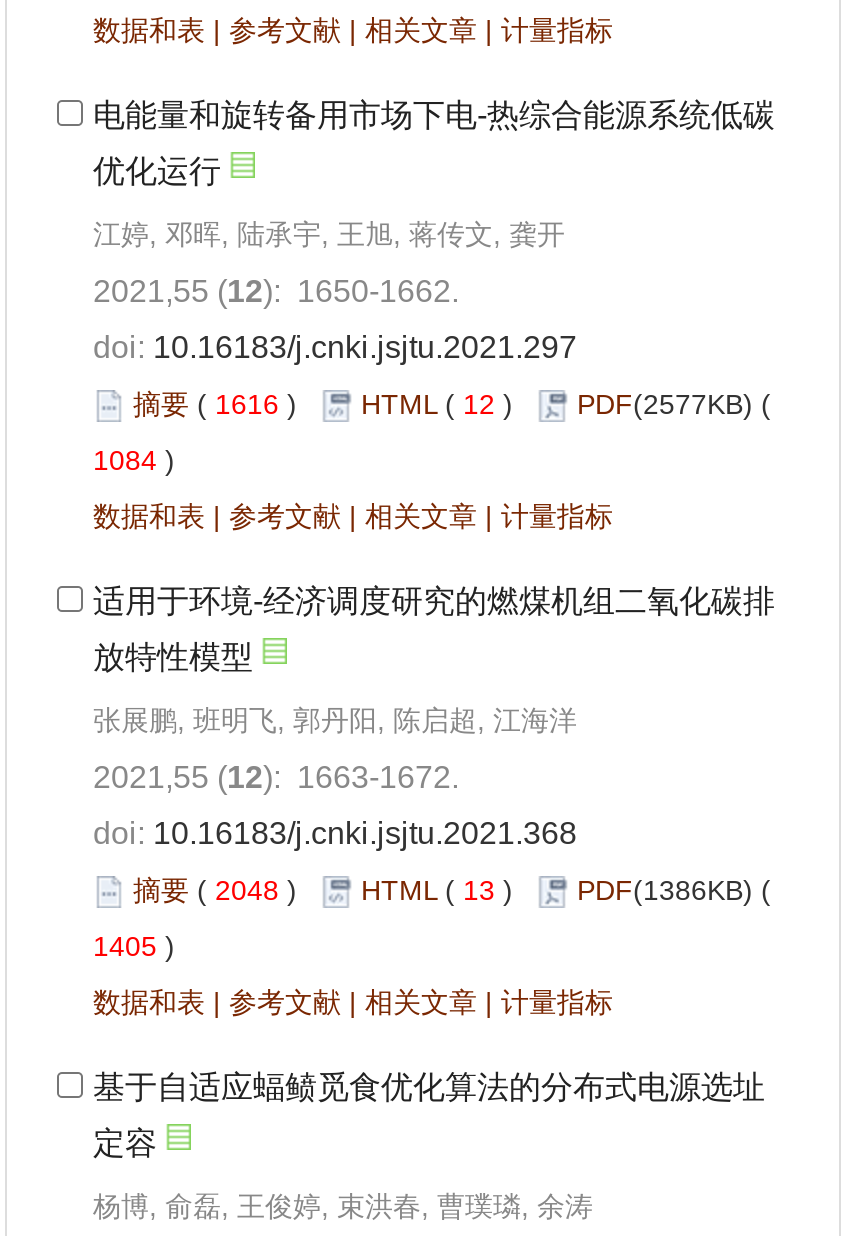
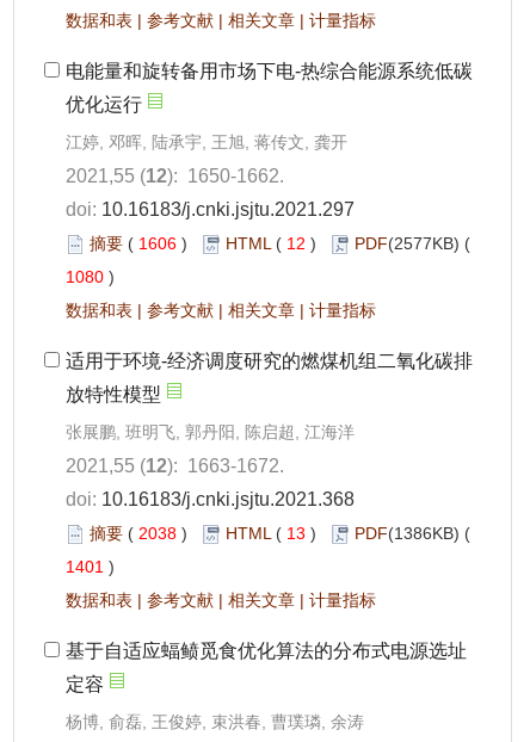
[133,388,771,420] 摘要(1616) HTML (12) PDF(2577KB) ( -> [90,234,470,253] 摘要(1606) HTML (12) PDF(2577KB) (
[93,444,191,476] 1084) -> [66,267,124,286] 1080)
[133,874,771,906] 摘要(2048) HTML (13) PDF(1386KB) ( -> [90,524,470,543] 摘要(2038) HTML (13) PDF(1386KB) (
[93,930,191,962] 1405) -> [66,557,124,576] 1401)

